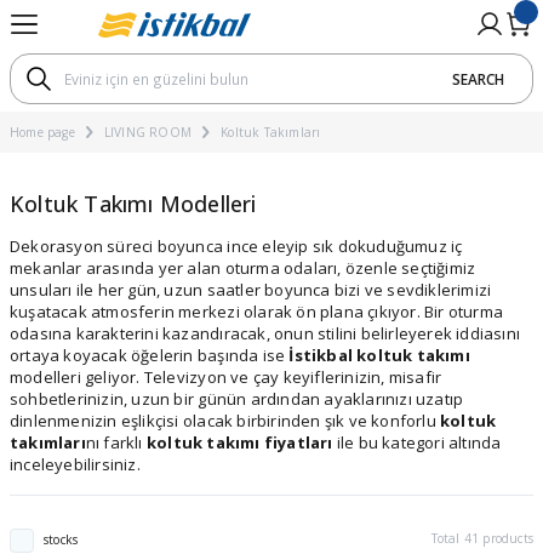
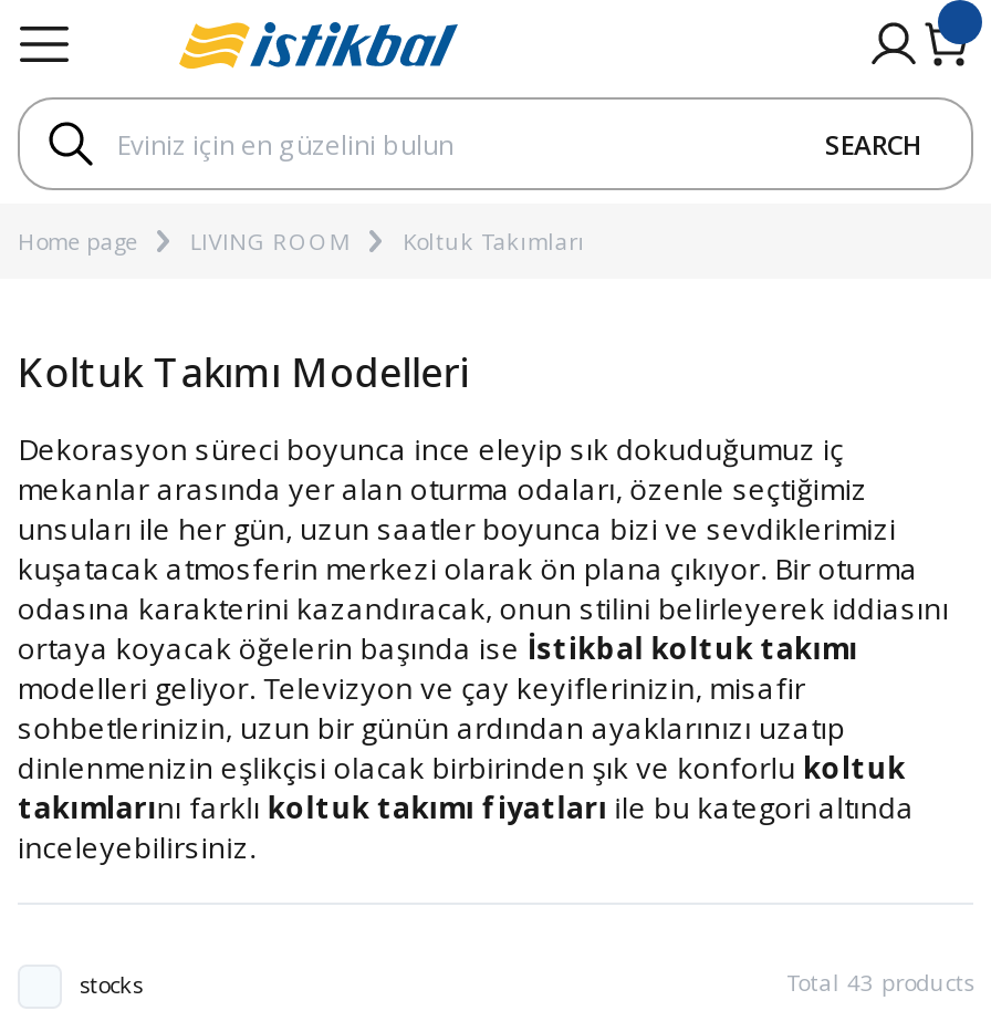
[431,530,533,547] Total 41 products -> [786,967,973,998] Total 43 products

